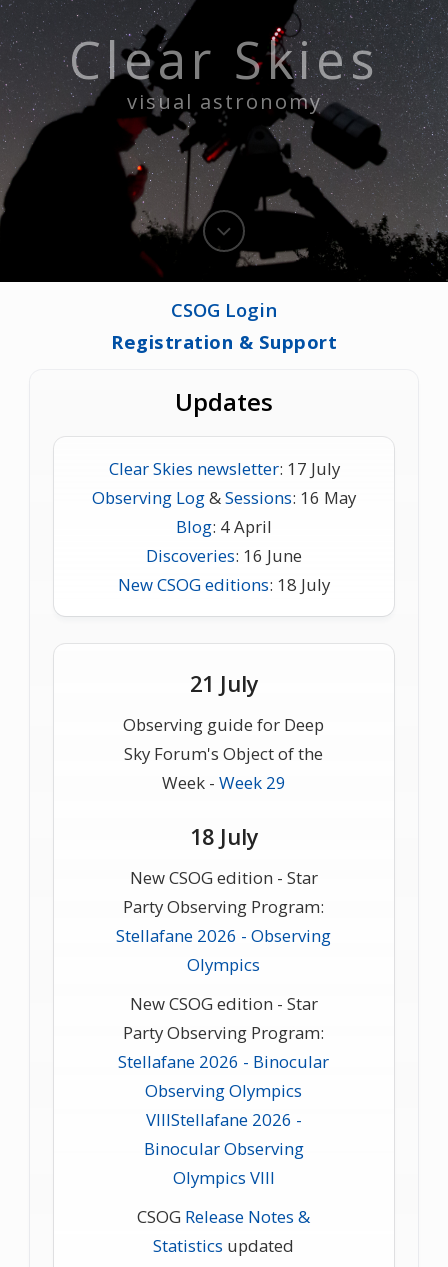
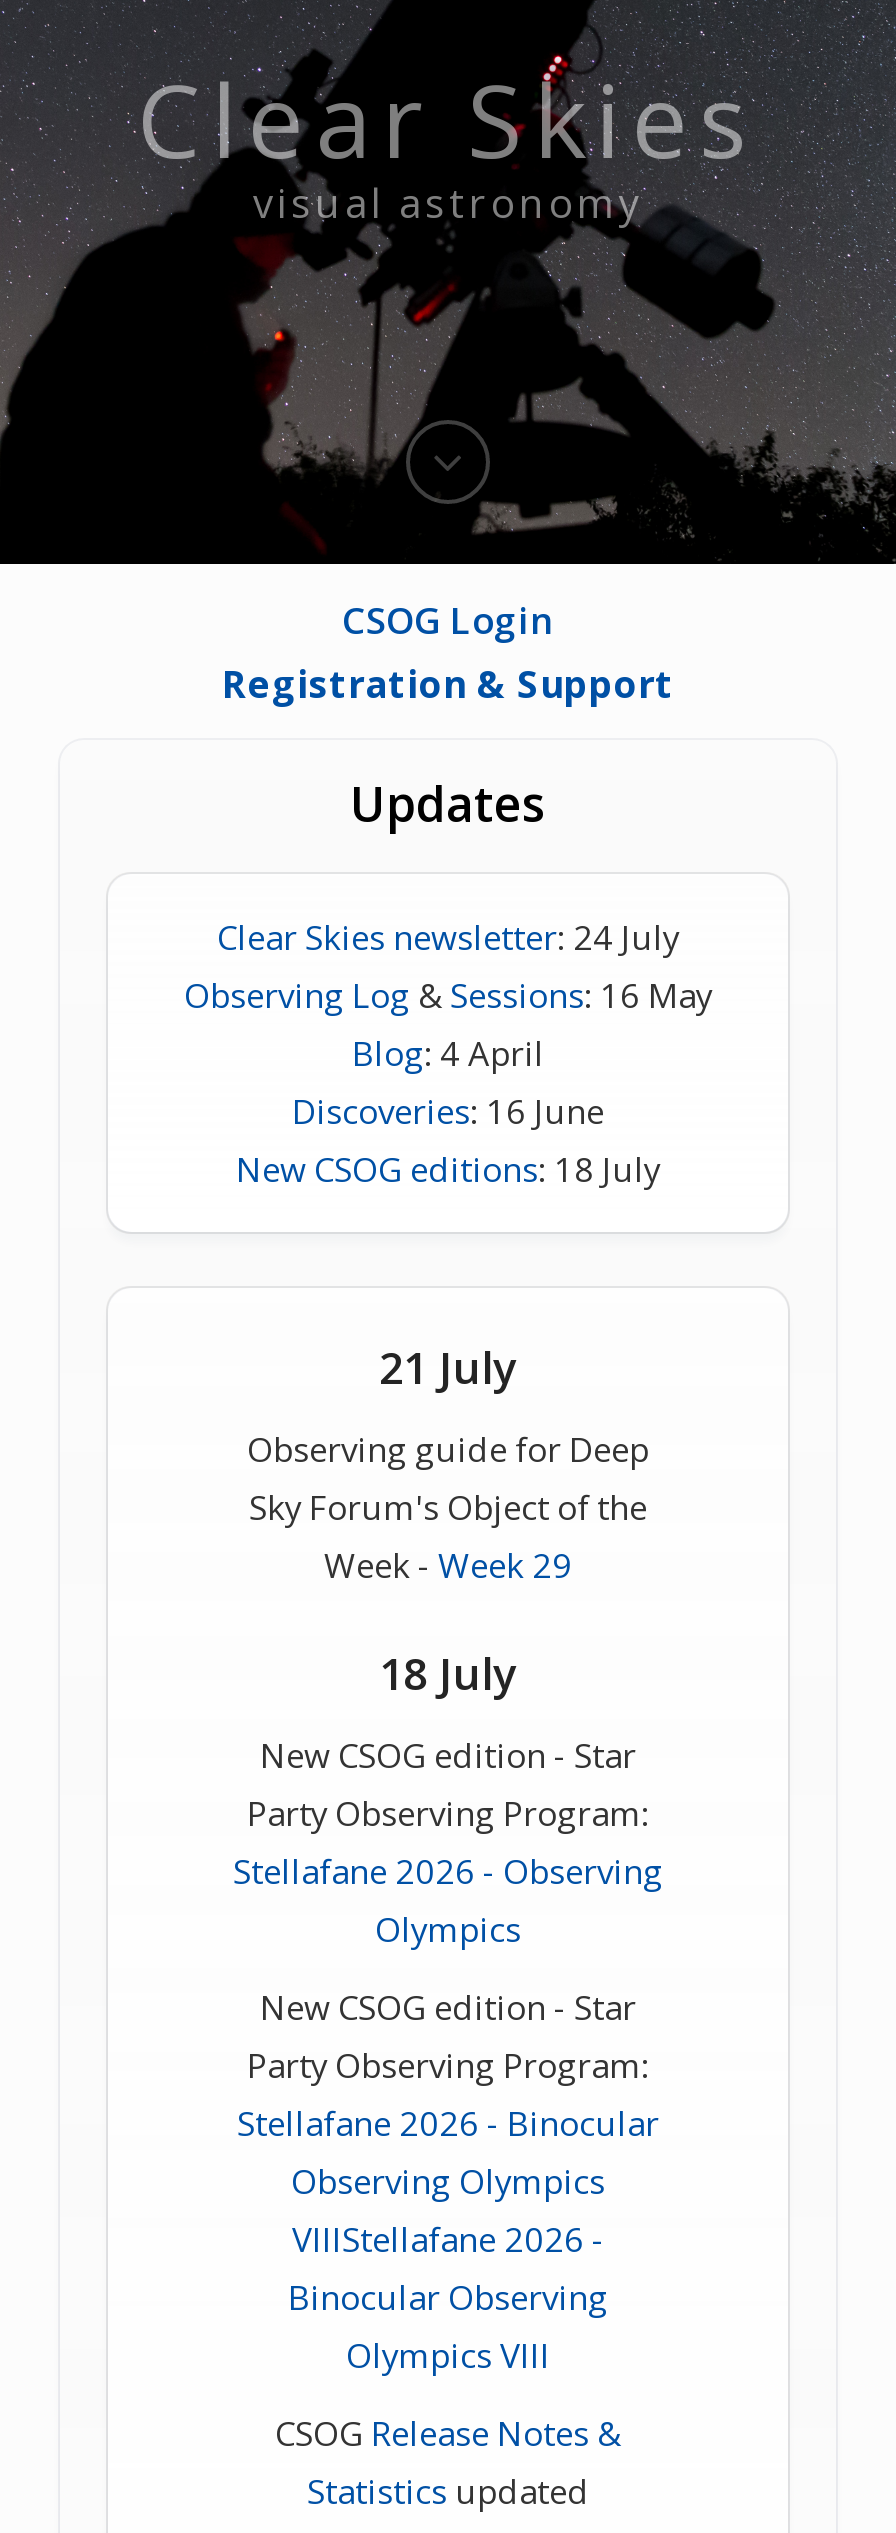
[108,457,339,480] Clear Skies newsletter: 17 July -> [217,915,679,961] Clear Skies newsletter: 24 July

